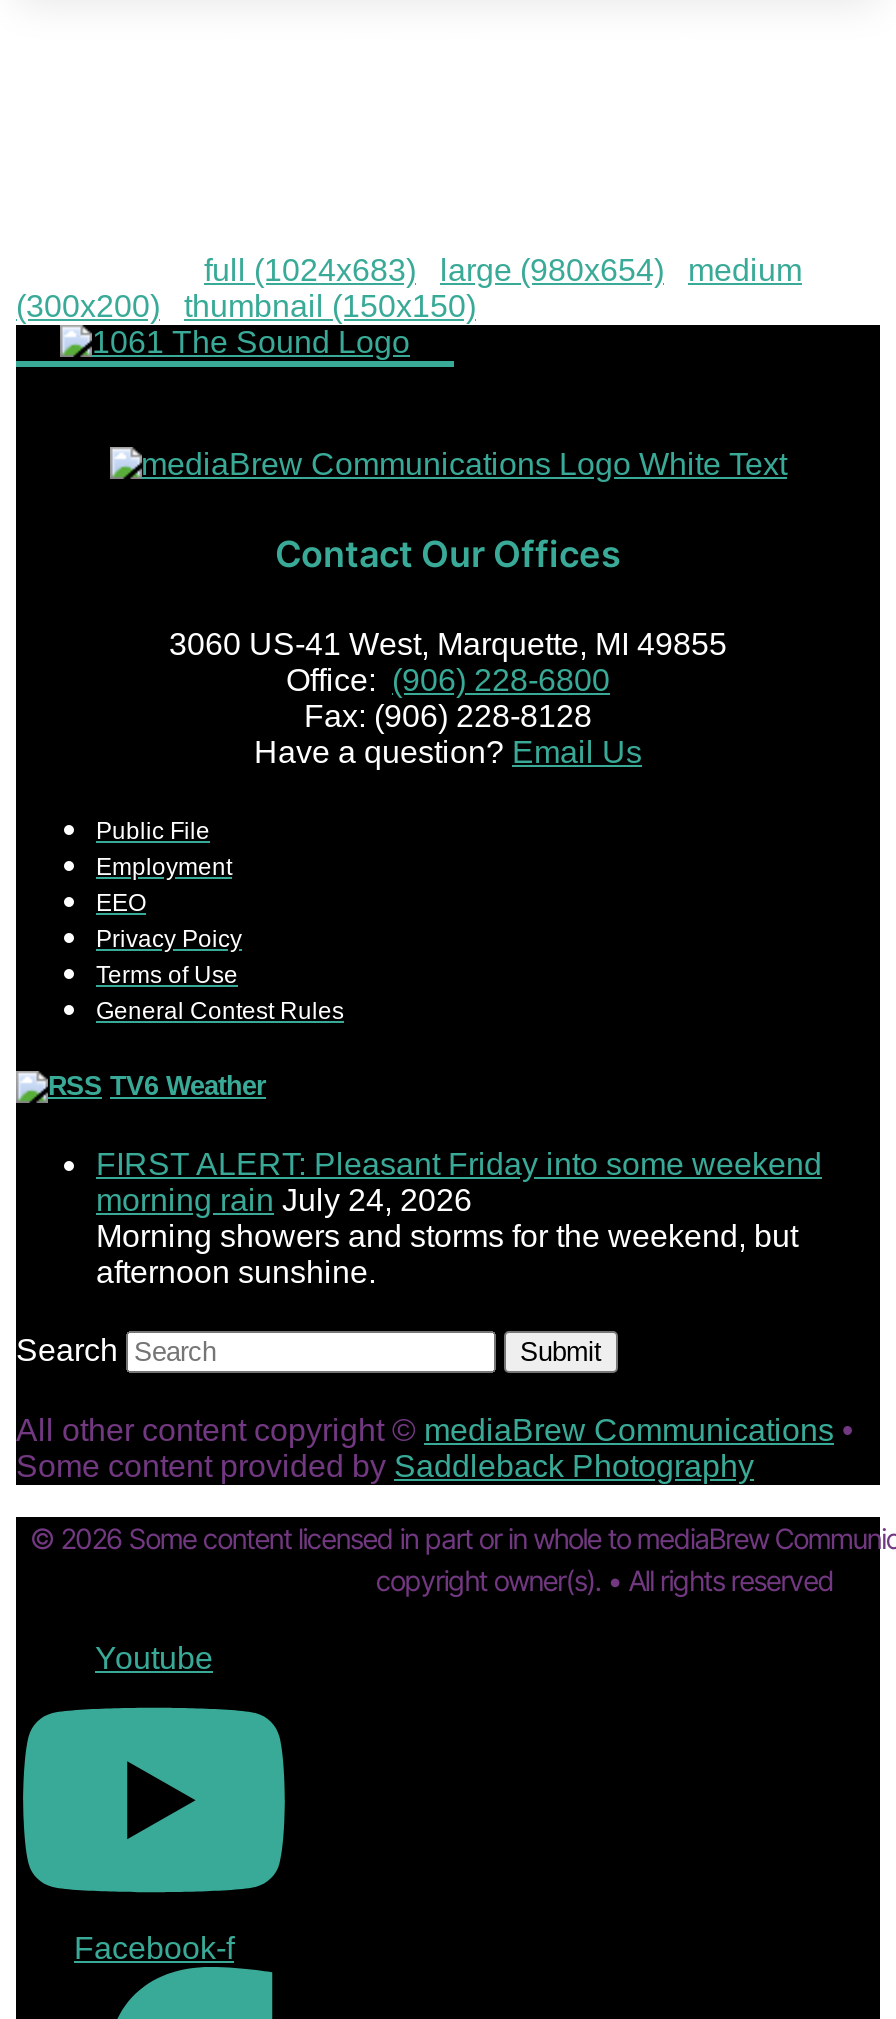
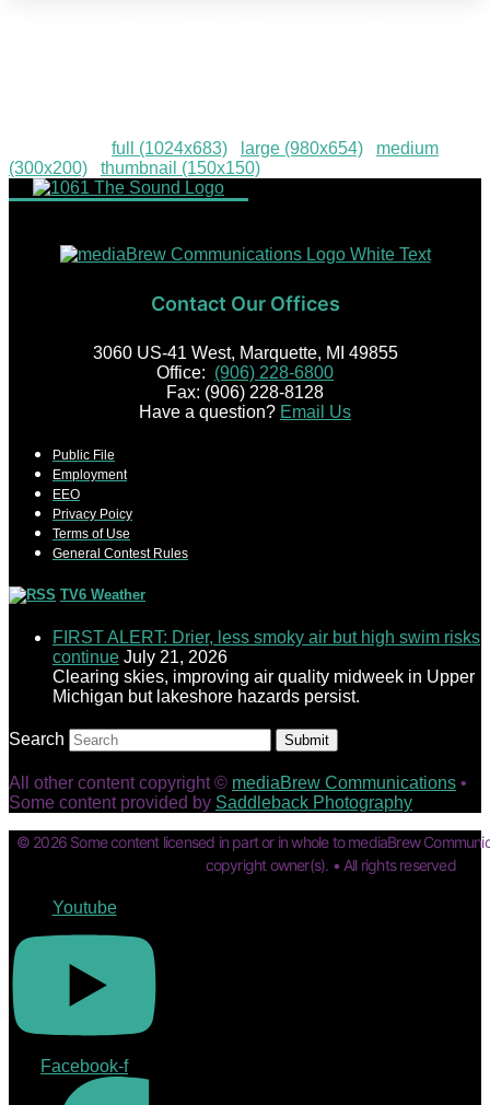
[96,1147,822,1289] FIRST ALERT: Pleasant Friday into some weekend | morning rain July 24, 2026 | Morning showers and storms for the weekend, but | afternoon sunshine. -> [52,628,480,706] FIRST ALERT: Drier, less smoky air but high swim risks | continue July 21, 2026 | Clearing skies, improving air quality midweek in Upper | Michigan but lakeshore hazards persist.

